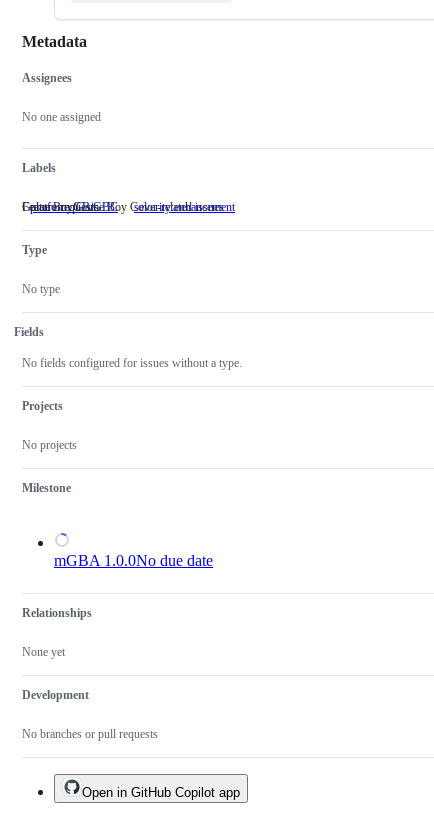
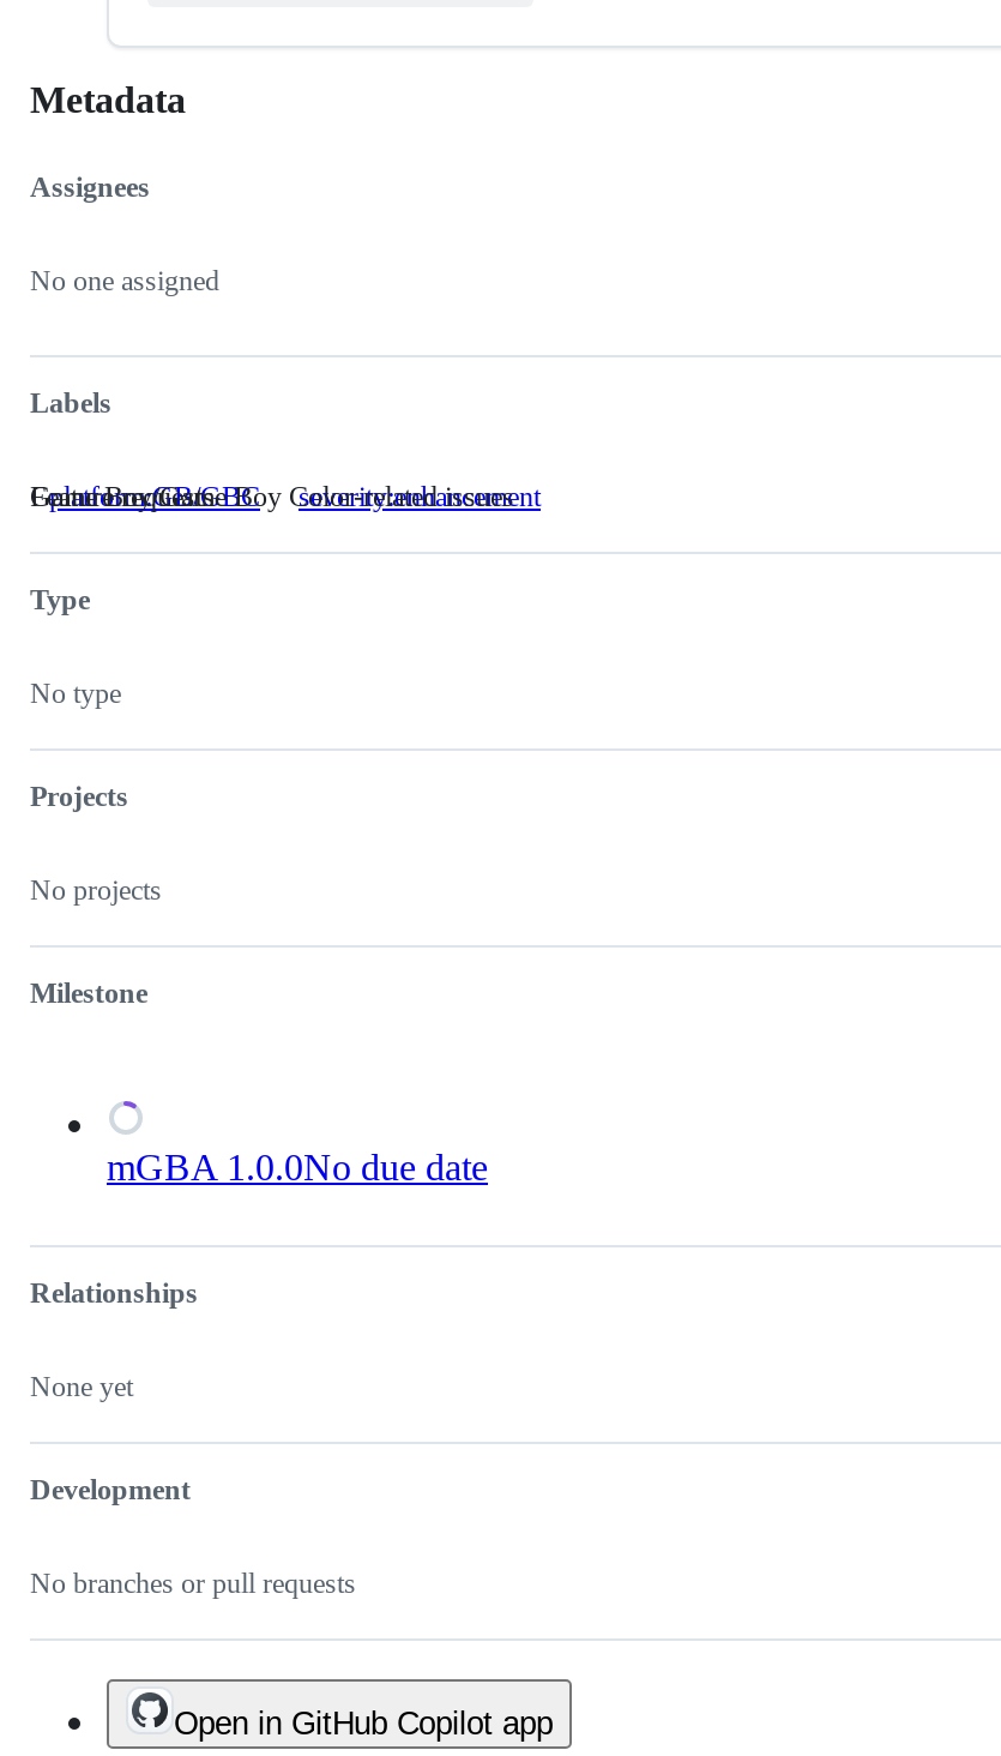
[14,325,242,370] Fields | No fields configured for issues without a type. -> none

